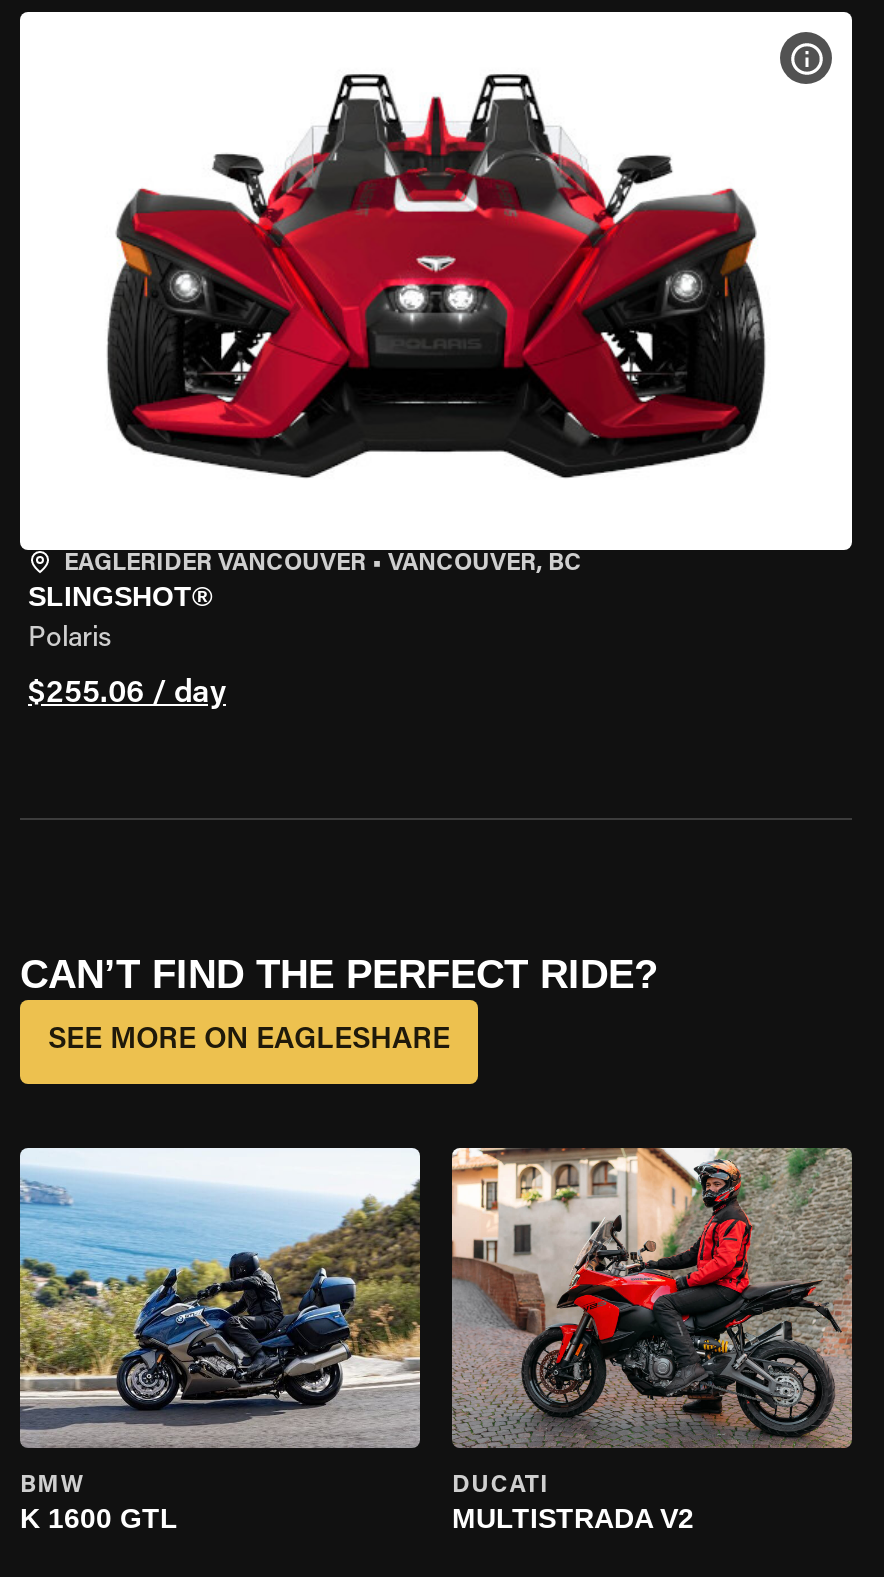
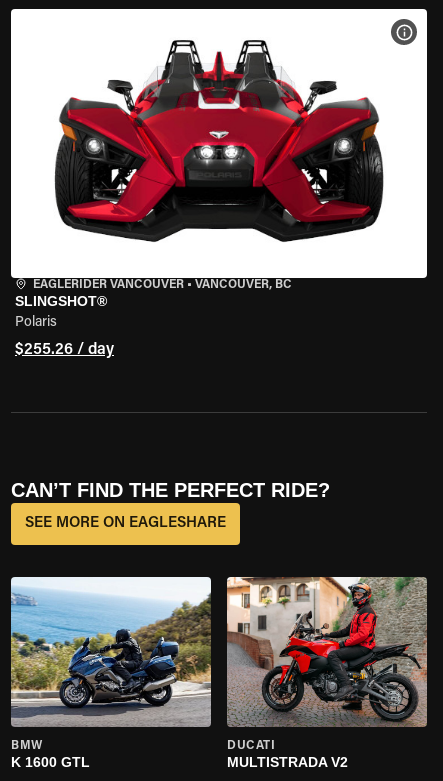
[28,678,226,710] $255.06 / day -> [15,342,114,358] $255.26 / day

